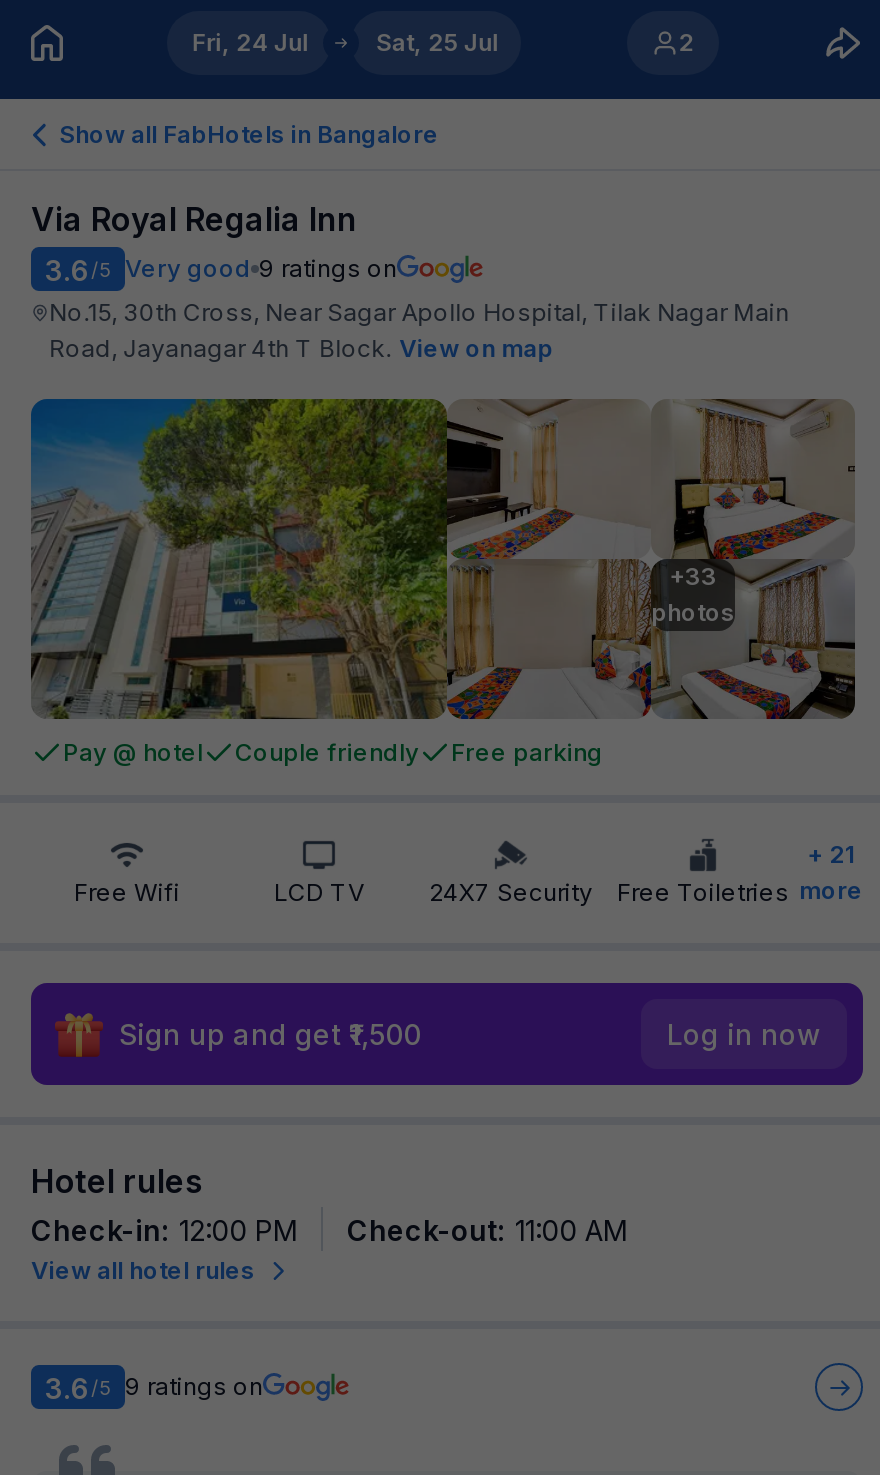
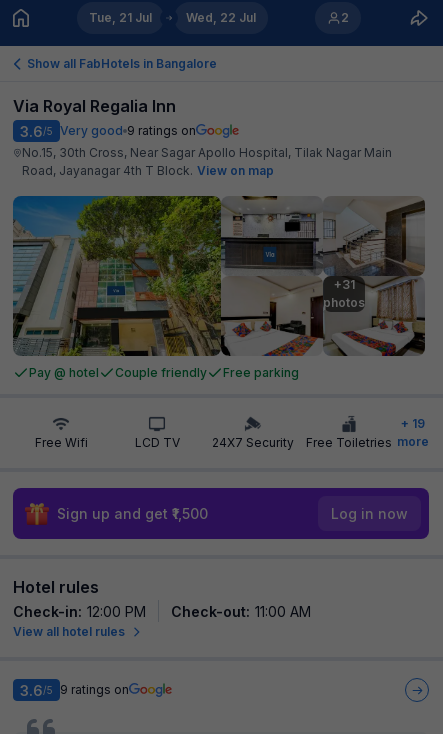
[192,27,308,57] Fri, 24 Jul -> [89,10,152,25] Tue, 21 Jul
[376,27,498,57] Sat, 25 Jul -> [186,10,256,25] Wed, 22 Jul
[29,397,857,721] [image] | +33 -> [12,195,425,357] [image] | +31
[807,839,855,869] + 21 -> [401,416,425,431] + 19

